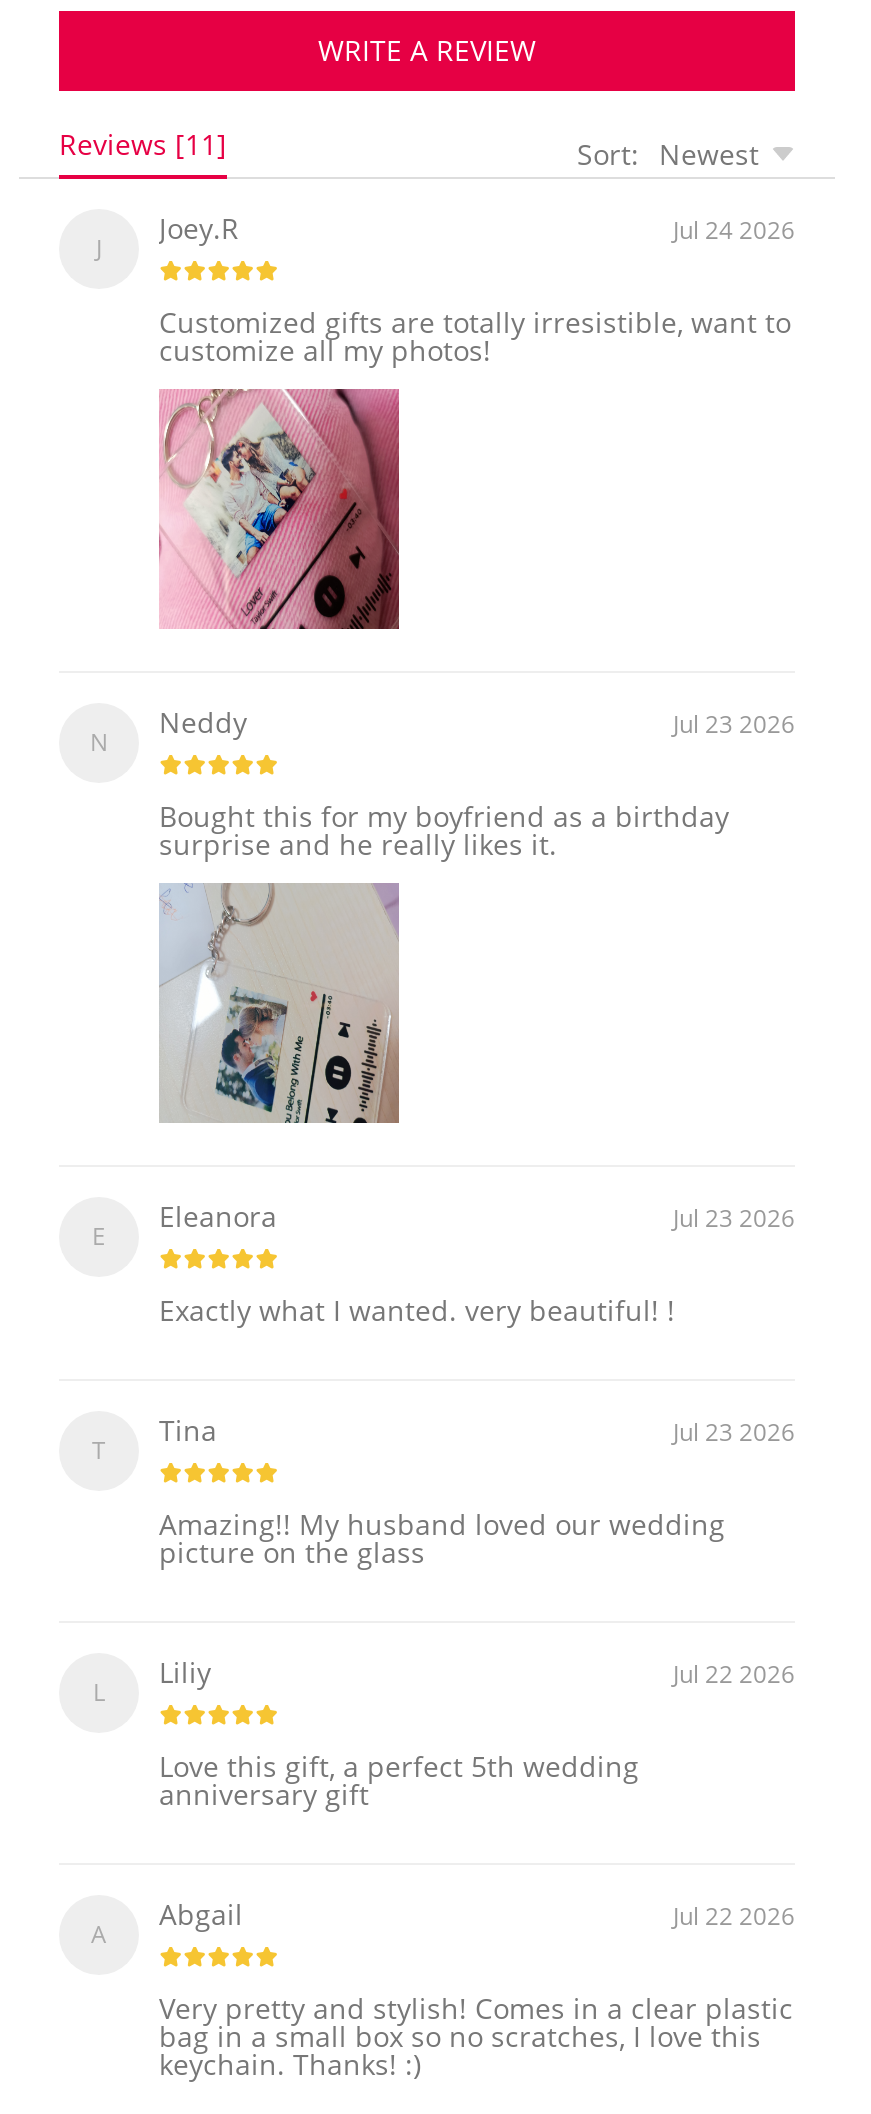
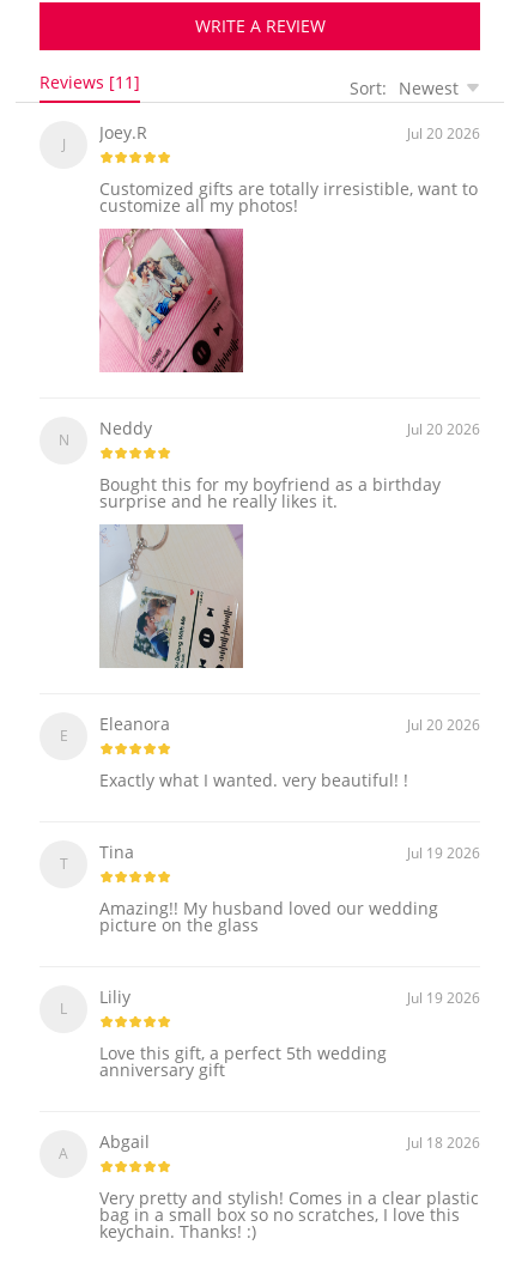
[673,214,795,248] Jul 24 2026 -> [407,124,480,144] Jul 20 2026
[673,708,795,742] Jul 23 2026 -> [407,419,480,440] Jul 20 2026
[673,1202,795,1236] Jul 23 2026 -> [407,715,480,736] Jul 20 2026
[673,1416,795,1450] Jul 23 2026 -> [407,843,480,864] Jul 19 2026
[673,1658,795,1692] Jul 22 2026 -> [407,988,480,1008] Jul 19 2026
[673,1900,795,1934] Jul 22 2026 -> [407,1133,480,1153] Jul 18 2026

